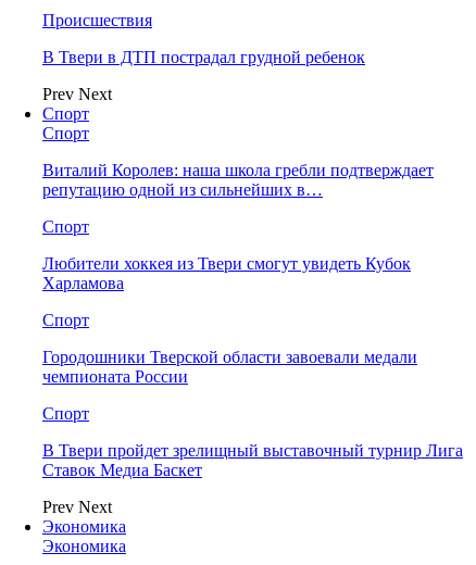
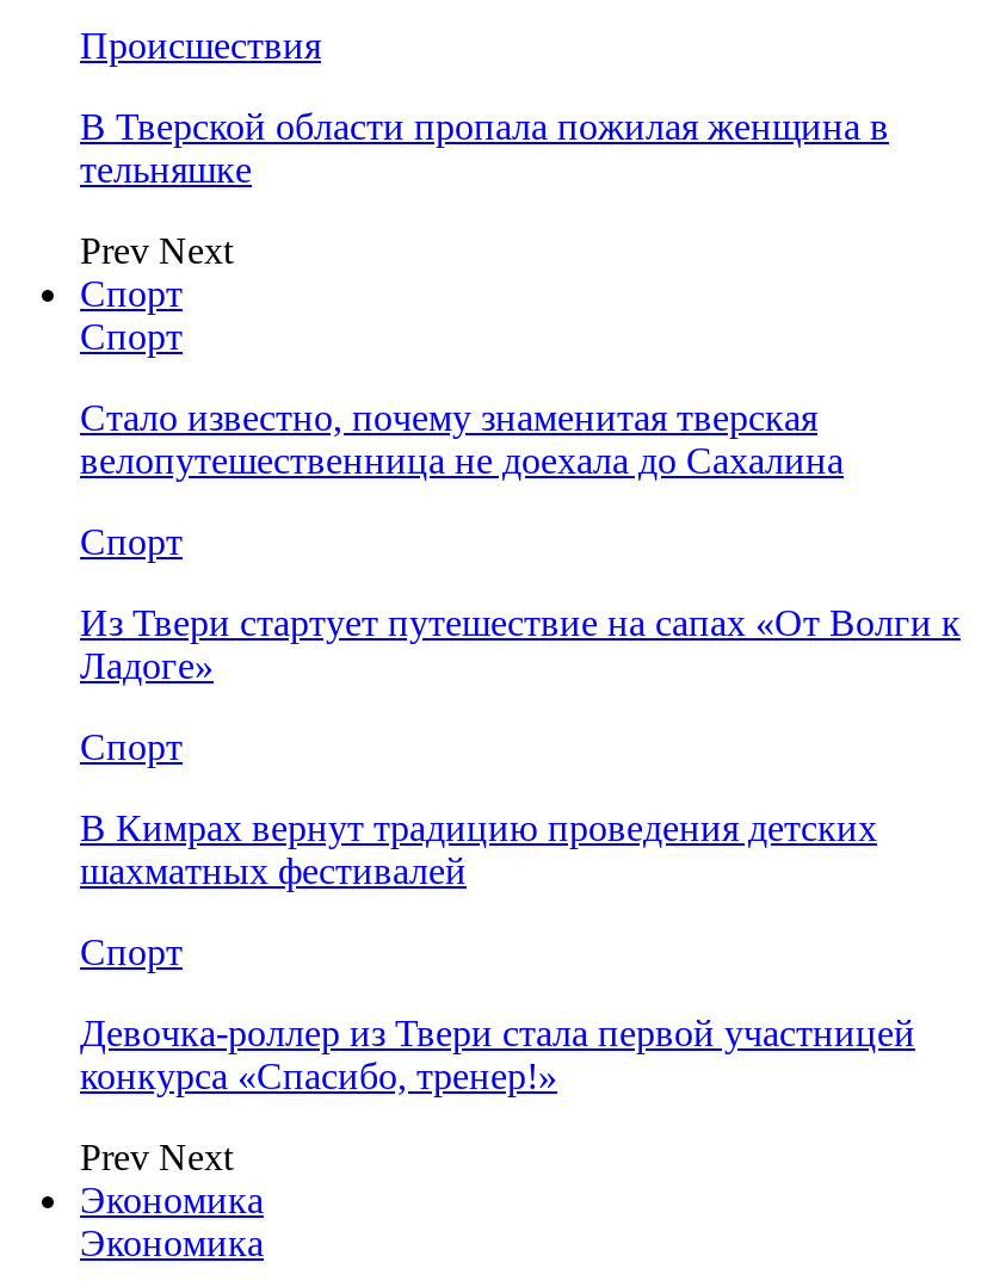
[42,48,365,66] В Твери в ДТП пострадал грудной ребенок -> [80,106,889,190] В Тверской области пропала пожилая женщина в | тельняшке
[42,161,434,199] Виталий Королев: наша школа гребли подтверждает | репутацию одной из сильнейших в… -> [80,397,844,481] Стало известно, почему знаменитая тверская | велопутешественница не доехала до Сахалина
[42,254,411,292] Любители хоккея из Твери смогут увидеть Кубок | Харламова -> [80,602,961,686] Из Твери стартует путешествие на сапах «От Волги к | Ладоге»
[42,348,417,386] Городошники Тверской области завоевали медали | чемпионата России -> [80,808,877,891] В Кимрах вернут традицию проведения детских | шахматных фестивалей
[42,441,463,479] В Твери пройдет зрелищный выставочный турнир Лига | Ставок Медиа Баскет -> [80,1013,915,1096] Девочка-роллер из Твери стала первой участницей | конкурса «Спасибо, тренер!»

